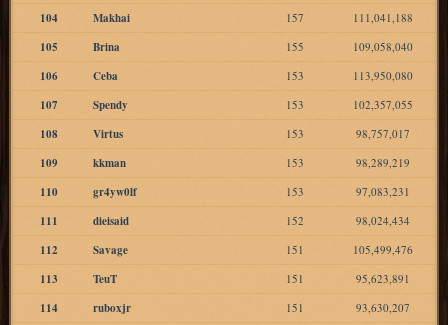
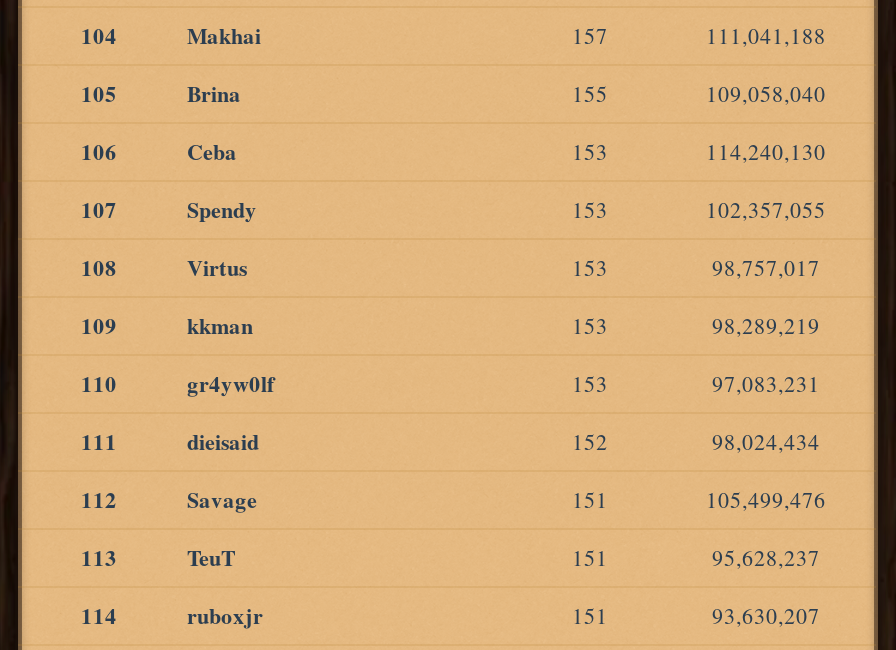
[353,68,413,83] 113,950,080 -> [706,136,826,166] 114,240,130
[356,271,410,286] 95,623,891 -> [712,542,820,572] 95,628,237

